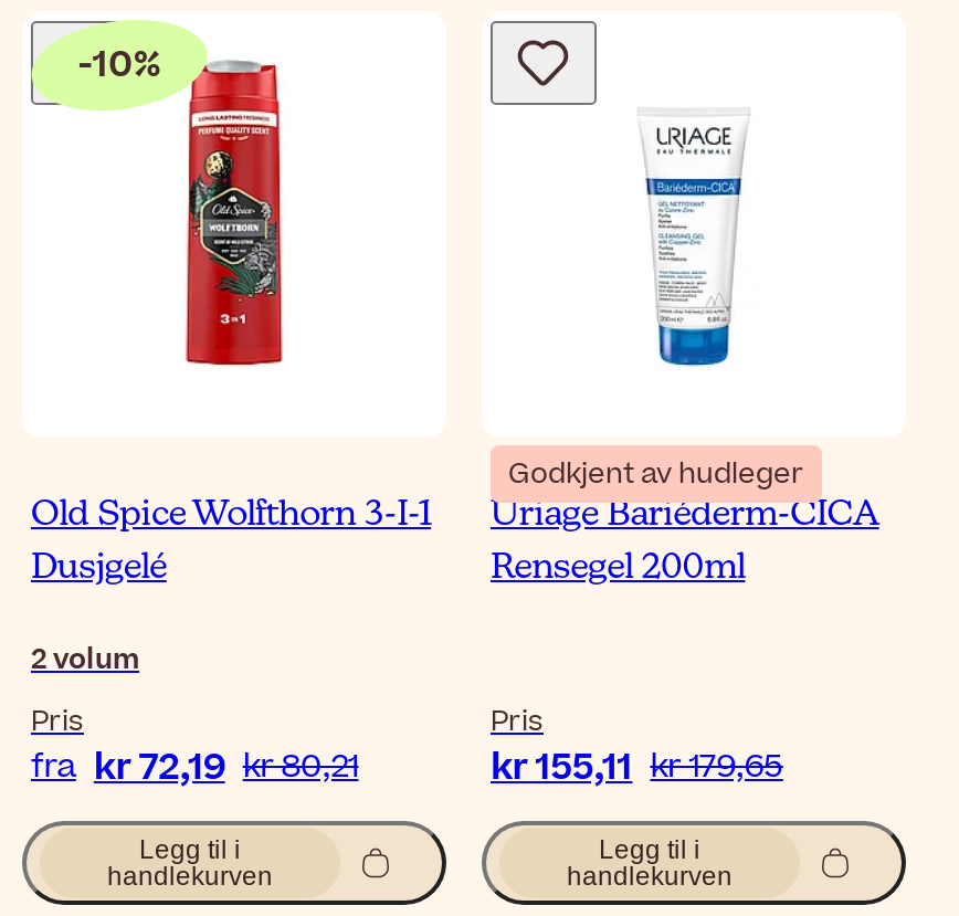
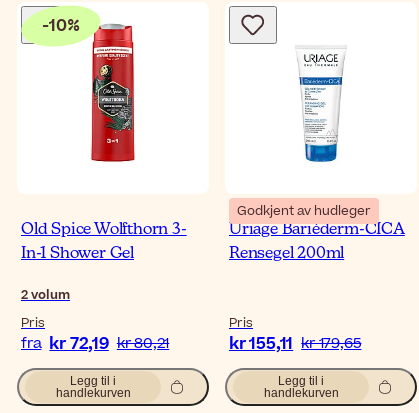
[31,498,431,534] Old Spice Wolfthorn 3-I-1 -> [21,222,187,238] Old Spice Wolfthorn 3-
[31,551,167,587] Dusjgelé -> [21,246,134,262] In-1 Shower Gel

